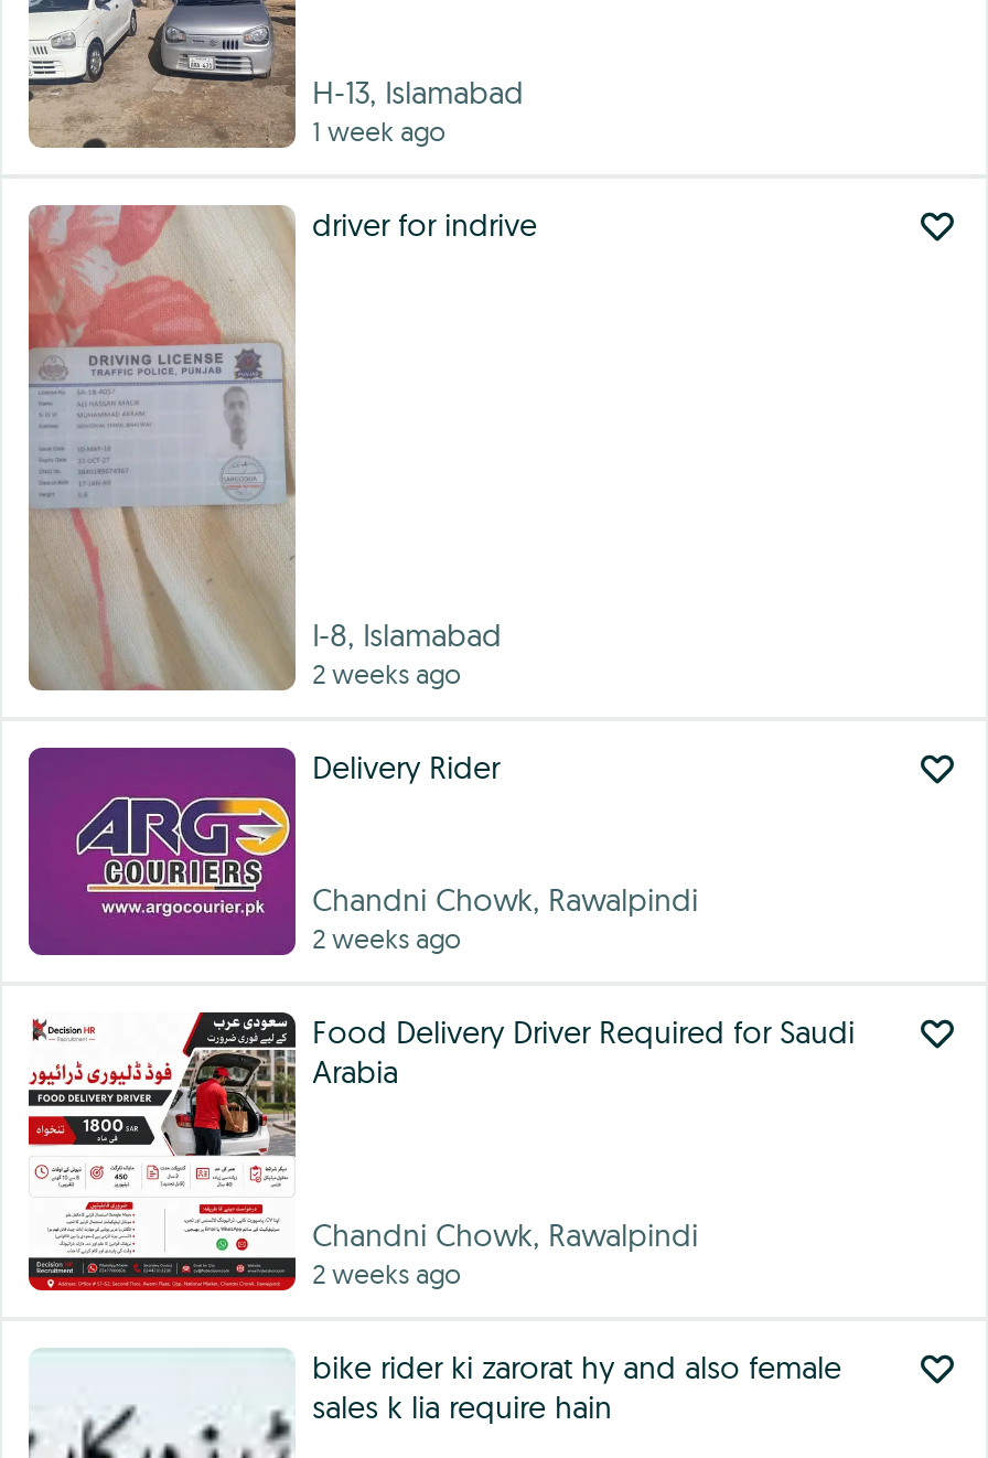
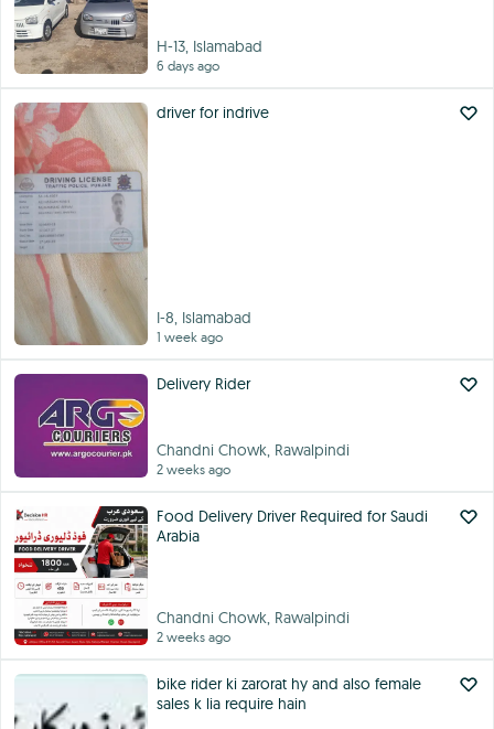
[312,114,445,147] 1 week ago -> [156,57,219,74] 6 days ago
[312,657,460,690] 2 weeks ago -> [156,328,222,345] 1 week ago

